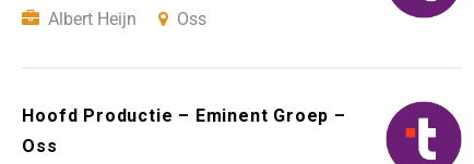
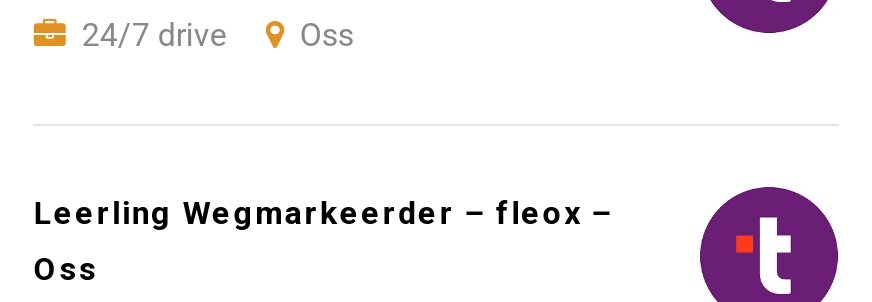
[48,8,137,29] Albert Heijn -> [82,15,226,53] 24/7 drive
[22,105,346,125] Hoofd Productie – Eminent Groep – -> [34,193,613,231] Leerling Wegmarkeerder – fleox –

